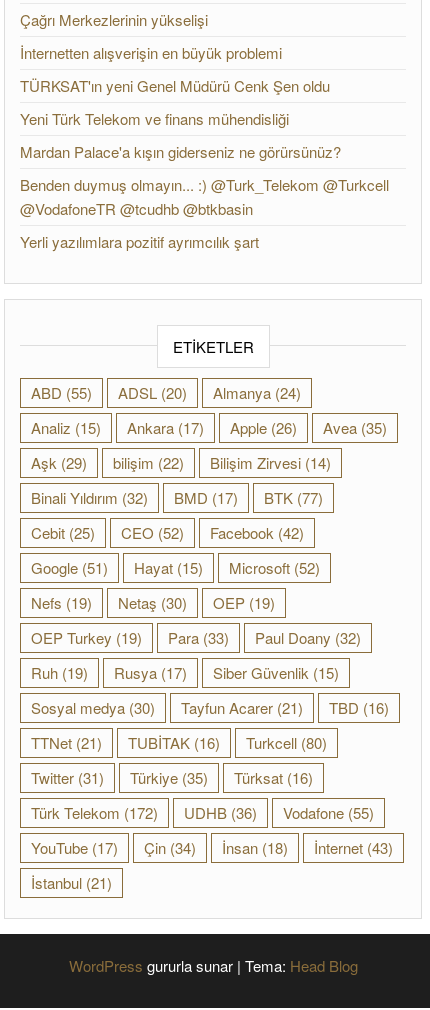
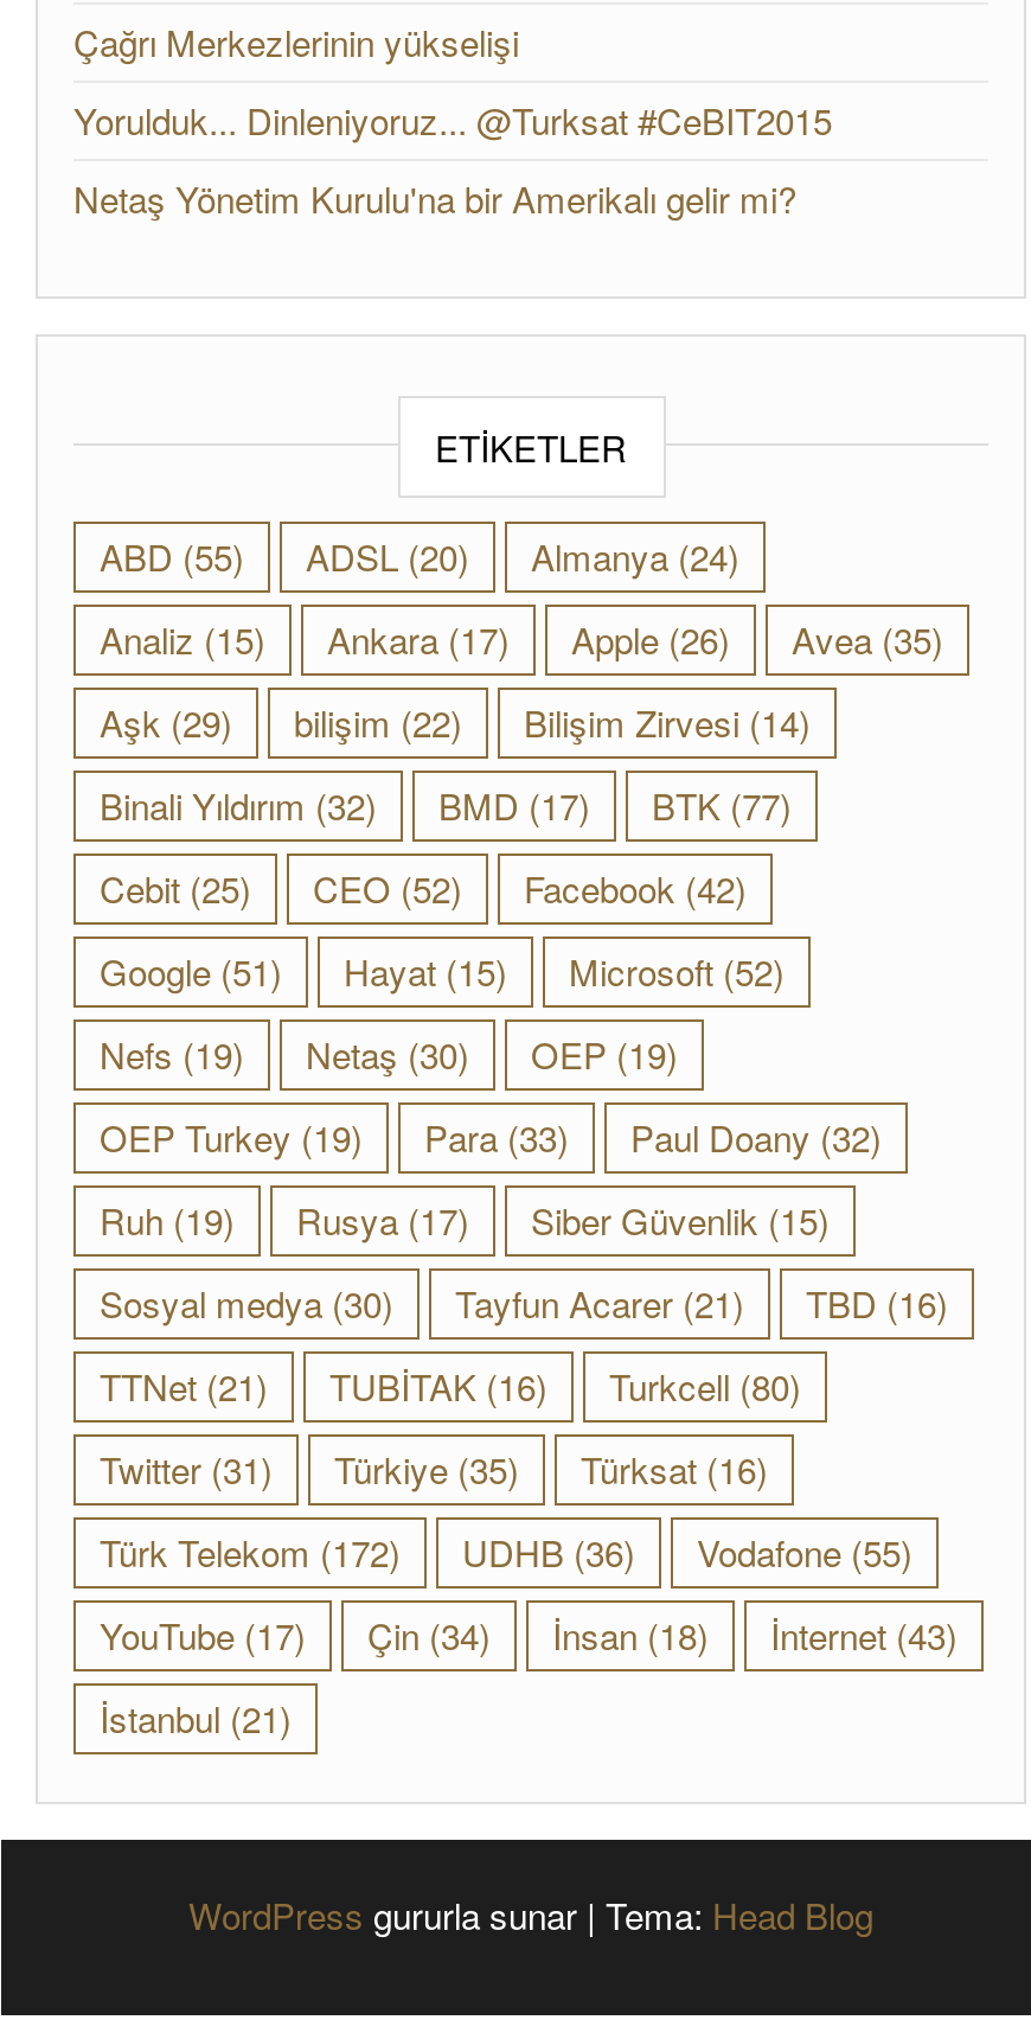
[20,42,389,252] İnternetten alışverişin en büyük problemi | TÜRKSAT'ın yeni Genel Müdürü Cenk Şen oldu | Yeni Türk Telekom ve finans mühendisliği | Mardan Palace'a kışın giderseniz ne görürsünüz? | Benden duymuş olmayın... :) @Turk_Telekom @Turkcell | @VodafoneTR @tcudhb @btkbasin | Yerli yazılımlara pozitif ayrımcılık şart -> [73,95,832,223] Yorulduk... Dinleniyoruz... @Turksat #CeBIT2015 | Netaş Yönetim Kurulu'na bir Amerikalı gelir mi?

